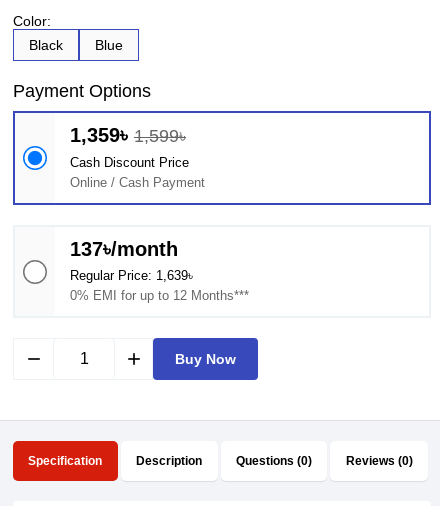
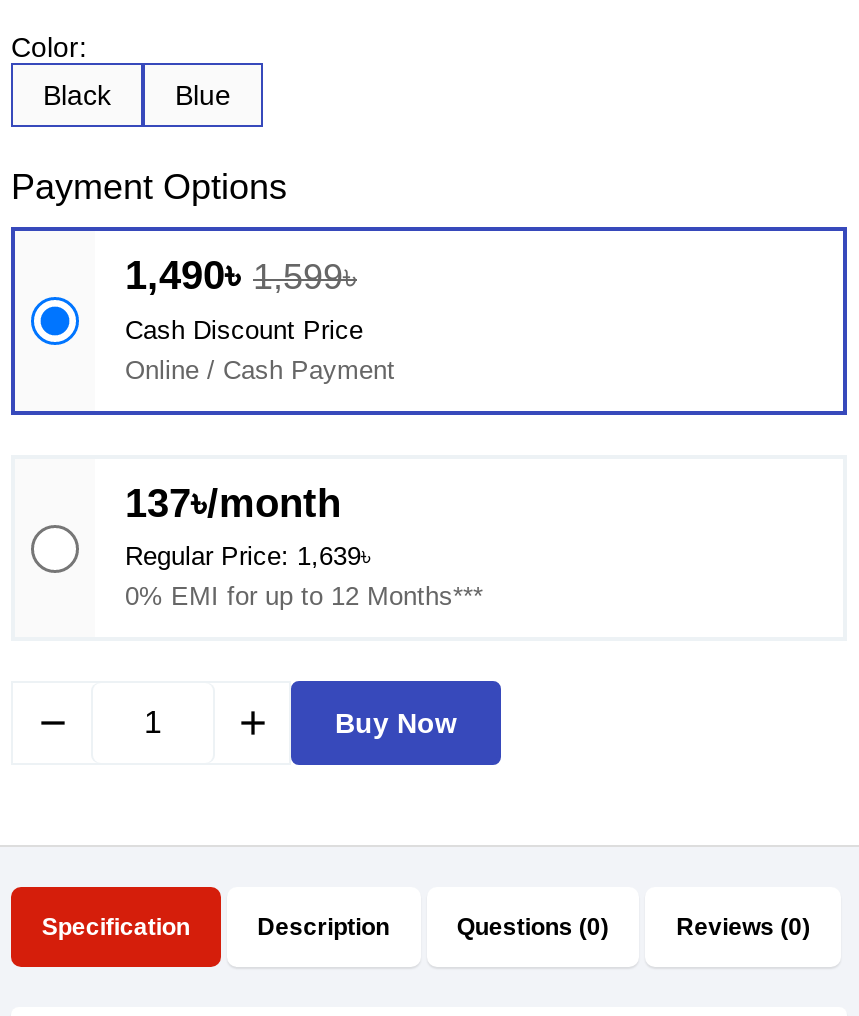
[70,124,186,146] 1,359৳ 1,599৳ -> [125,253,357,297] 1,490৳ 1,599৳

